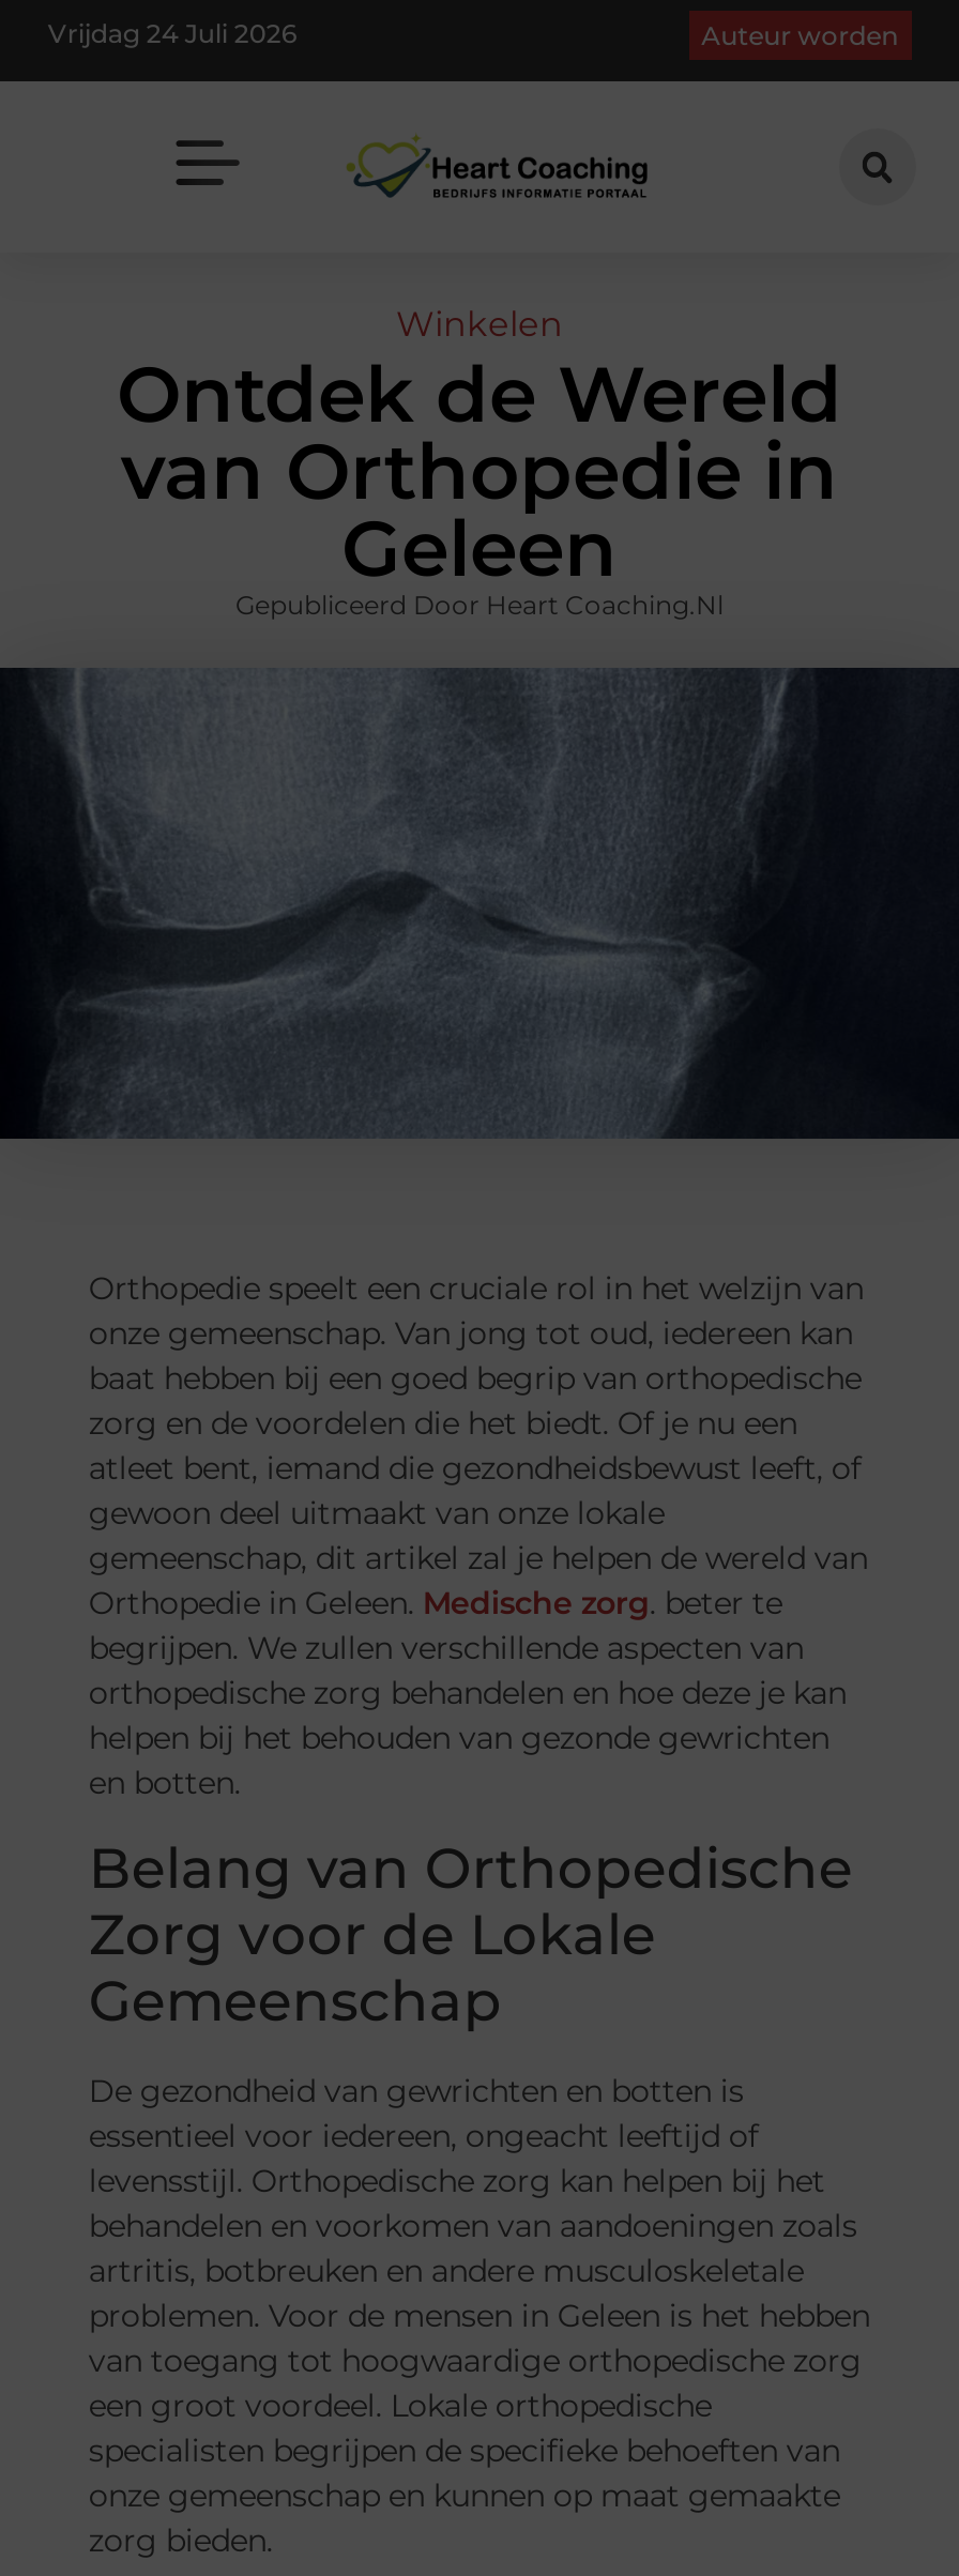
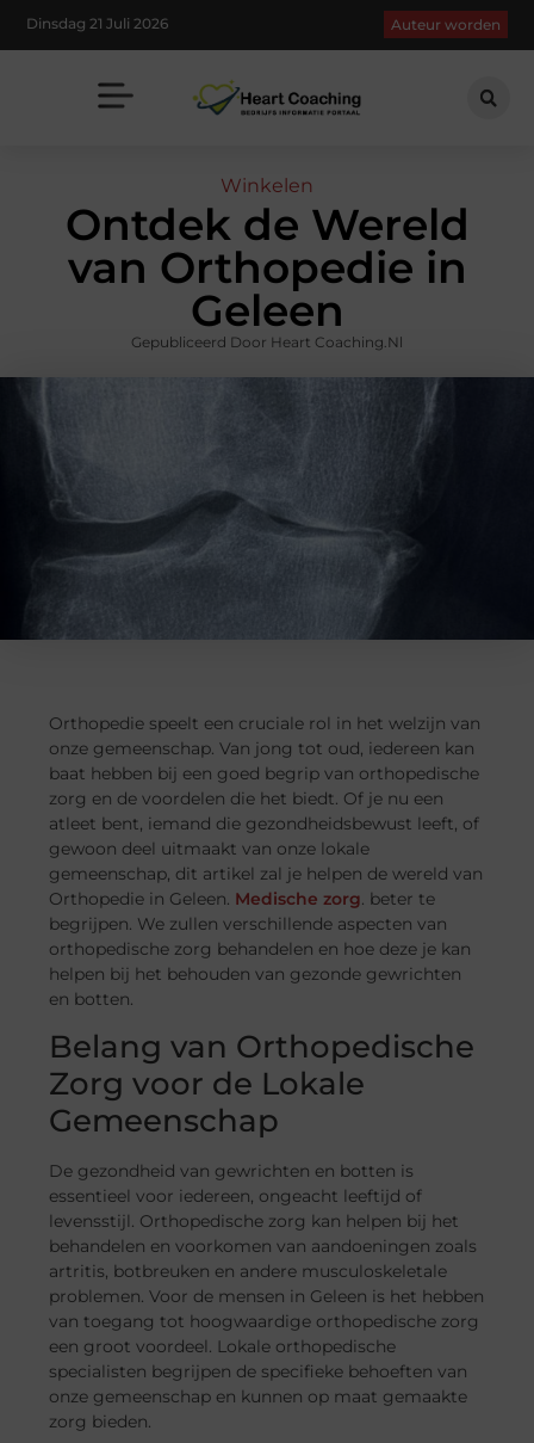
[48,16,296,48] Vrijdag 24 Juli 2026 -> [27,14,169,32] Dinsdag 21 Juli 2026

